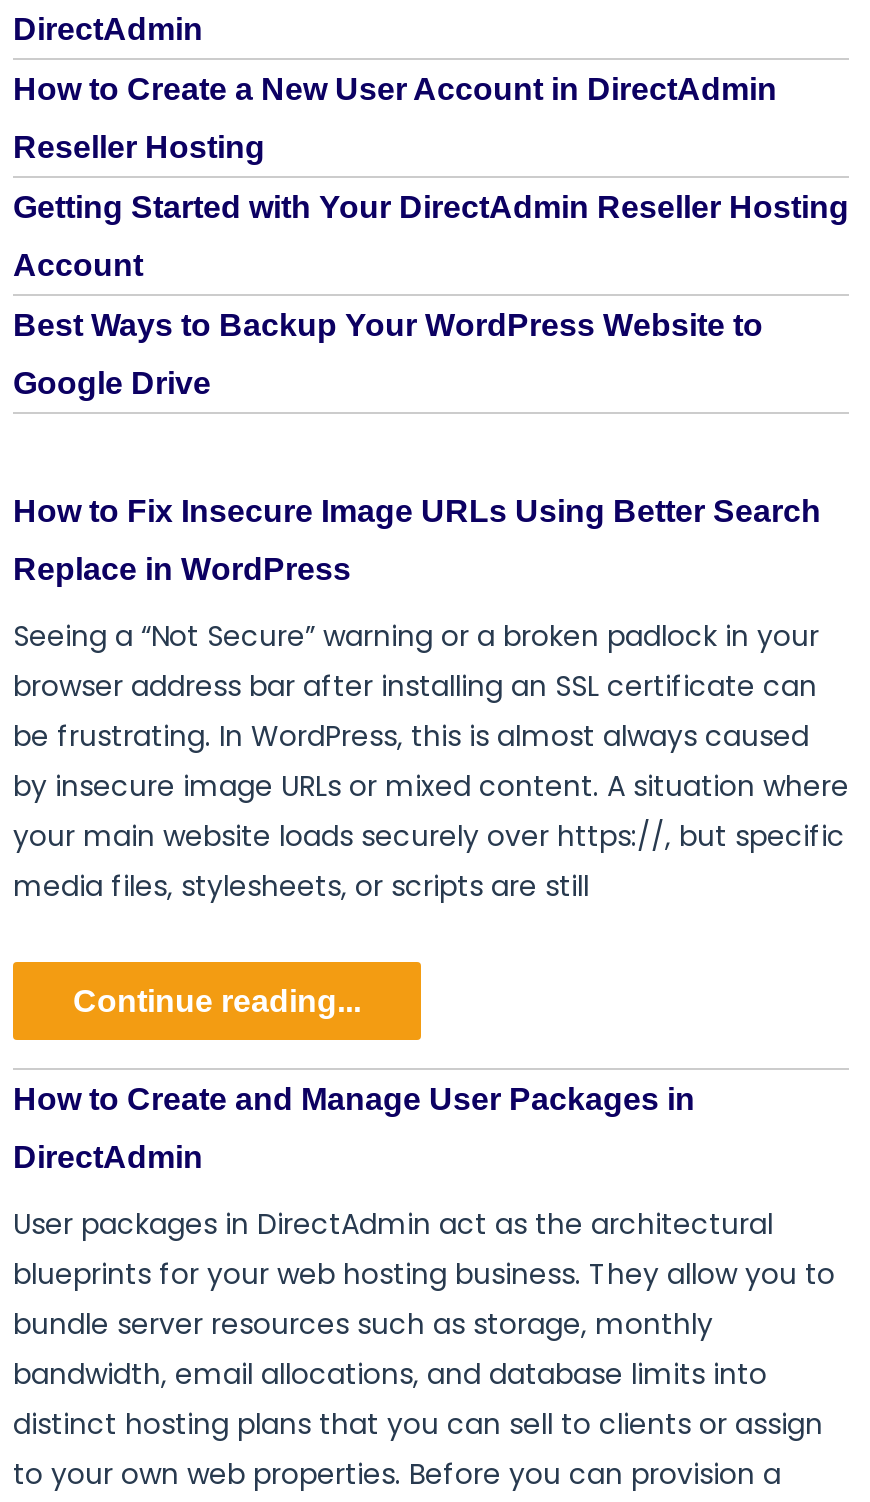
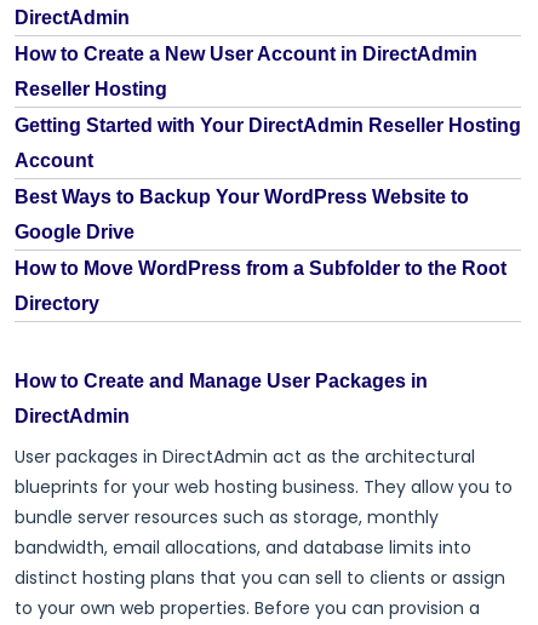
[13,495,849,1019] How to Fix Insecure Image URLs Using Better Search | Replace in WordPress | Seeing a “Not Secure” warning or a broken padlock in your | browser address bar after installing an SSL certificate can | be frustrating. In WordPress, this is almost always caused | by insecure image URLs or mixed content. A situation where | your main website loads securely over https://, but specific | media files, stylesheets, or scripts are still | Continue reading... -> [15,258,506,314] How to Move WordPress from a Subfolder to the Root | Directory

